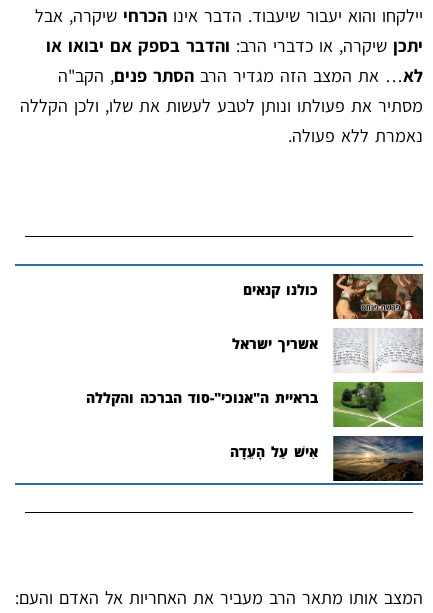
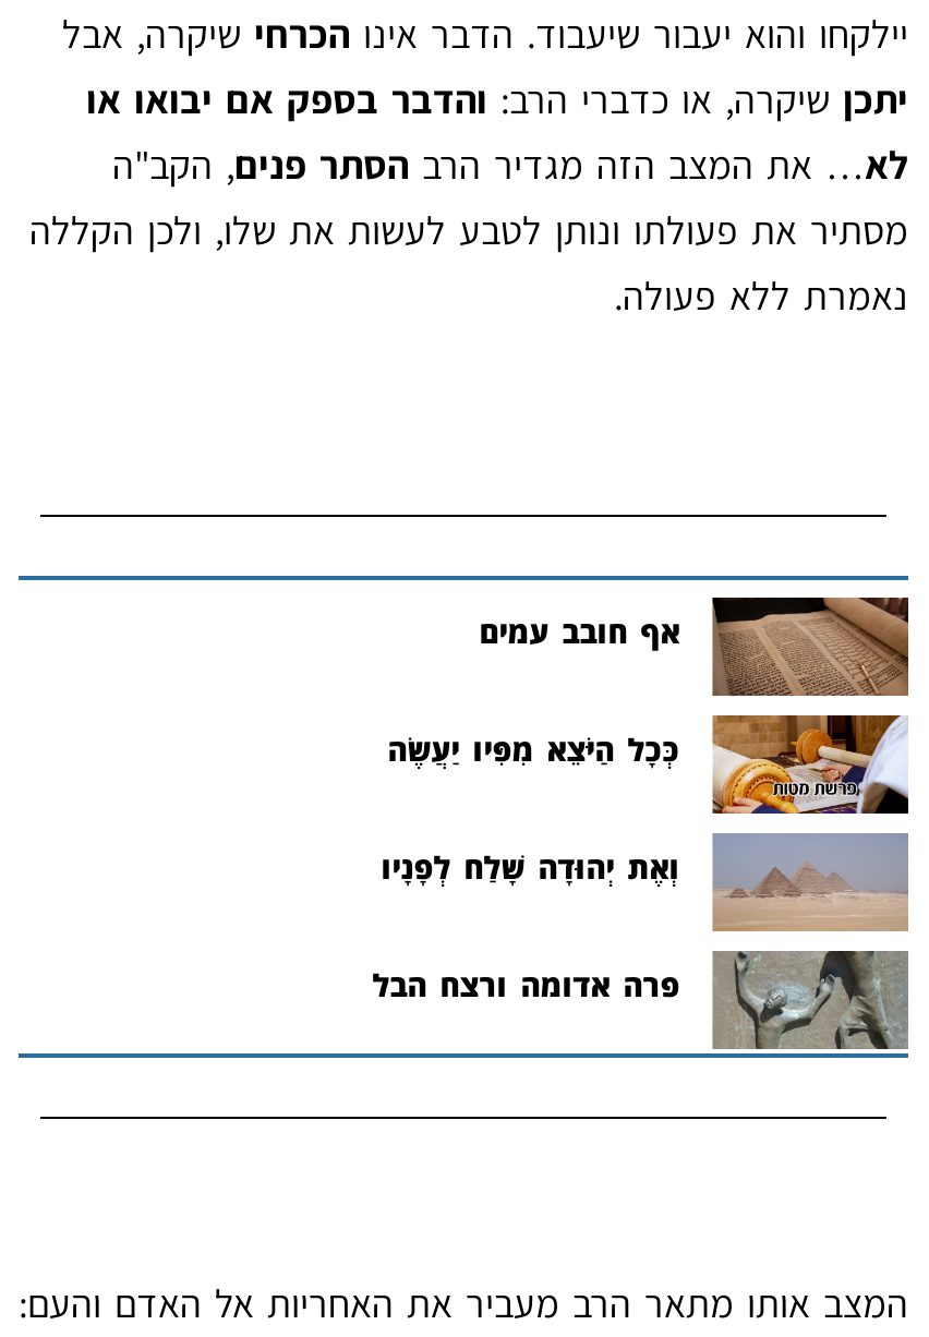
[243,273,424,320] [image] | כולנו קנאים -> [479,595,910,698] [image] | אף חובב עמים
[232,328,423,373] [image] | אשריך ישראל -> [388,713,910,816] [image] | כְּכָל הַיֹּצֵא מִפִּיו יַעֲשֶׂה
[86,381,424,428] [image] | בראיית ה"אנוכי"-סוד הברכה והקללה -> [381,831,910,934] [image] | וְאֶת יְהוּדָה שָׁלַח לְפָנָיו
[230,435,424,481] [image] | אִישׁ עַל הָעֵדָה -> [372,949,910,1051] [image] | פרה אדומה ורצח הבל

